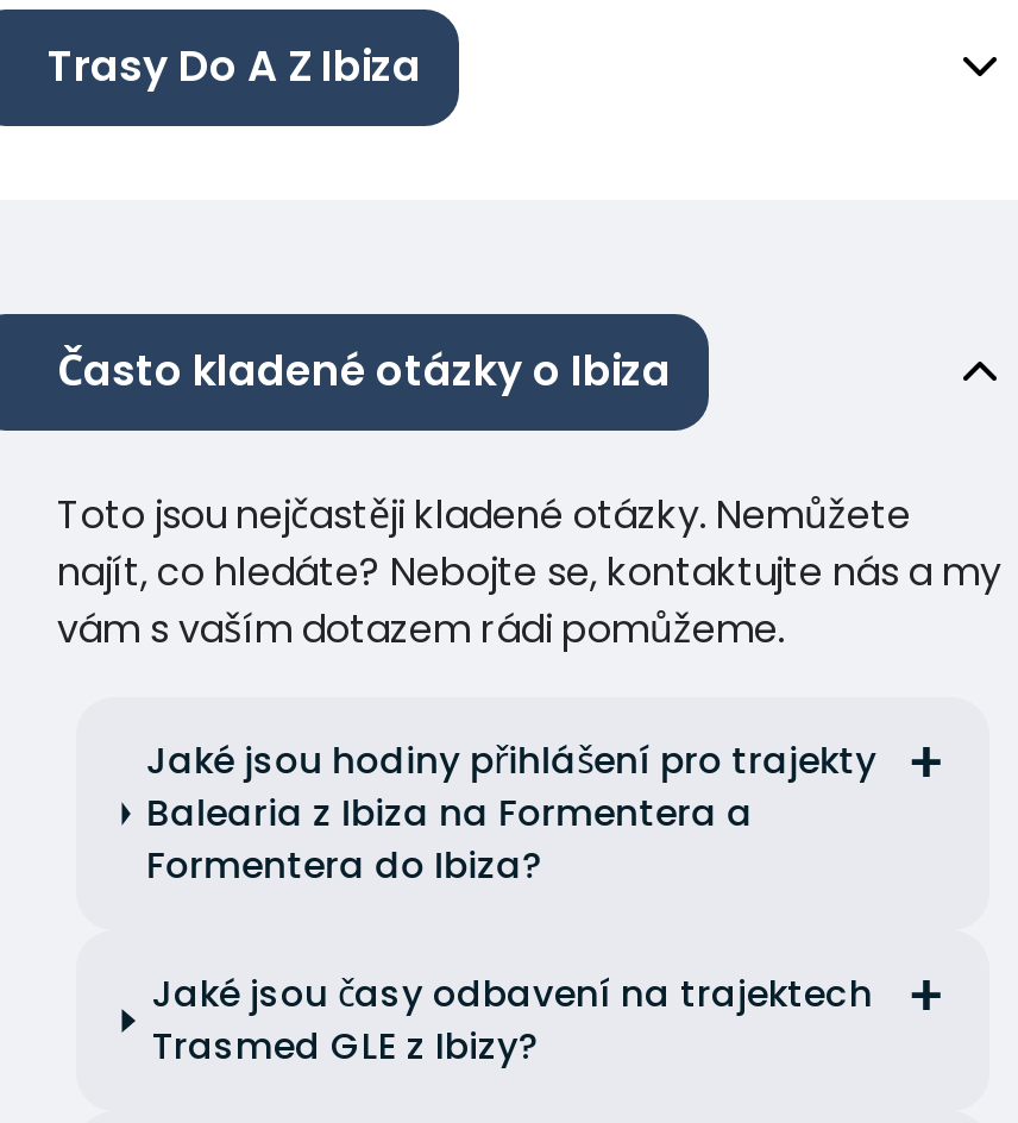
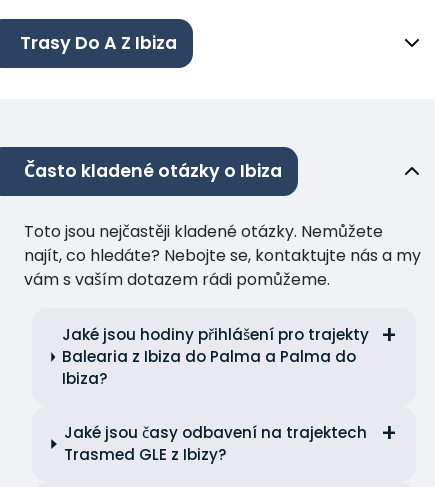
[147,788,753,890] Balearia z Ibiza na Formentera a | Formentera do Ibiza? -> [62,346,356,389] Balearia z Ibiza do Palma a Palma do | Ibiza?

